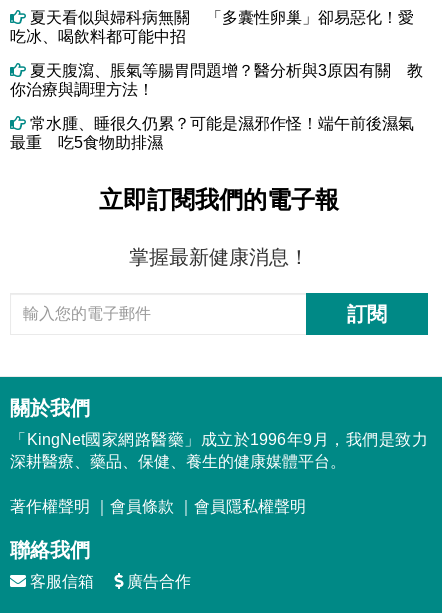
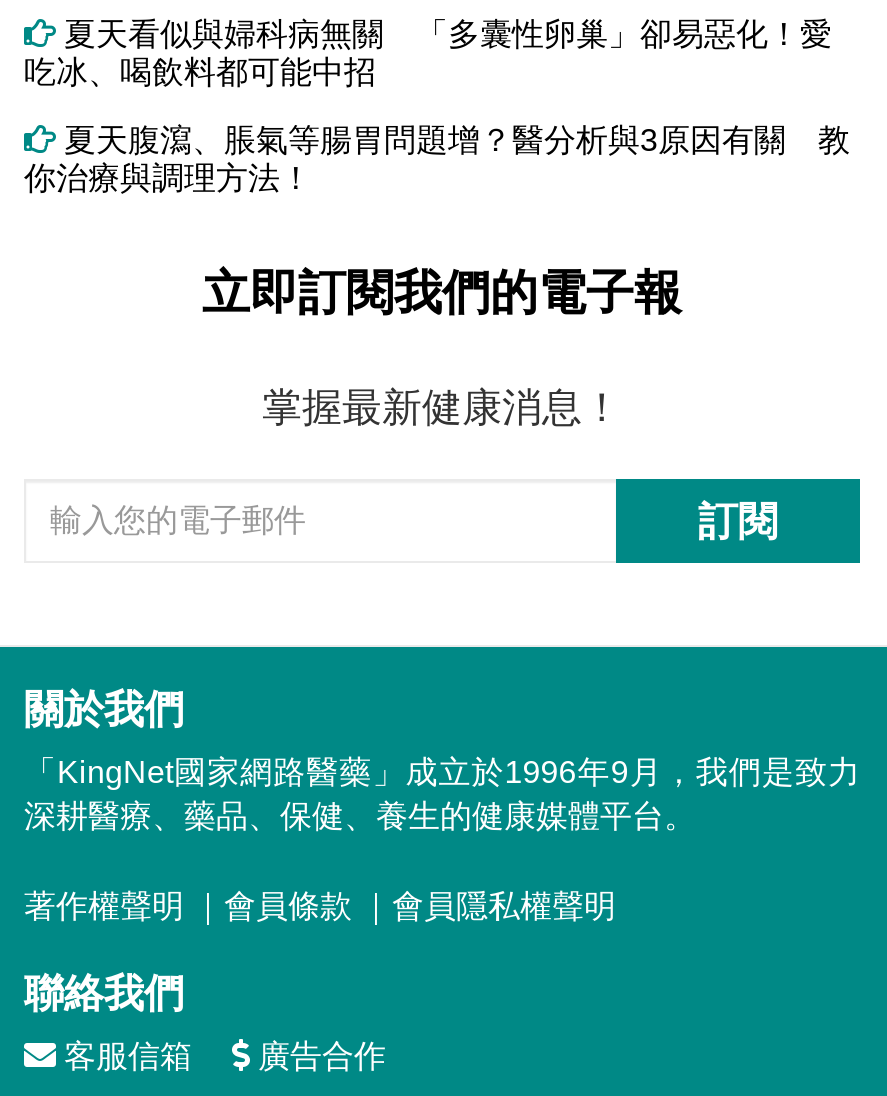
[10,115,414,151] 常水腫、睡很久仍累？可能是濕邪作怪！端午前後濕氣 | 最重 吃5食物助排濕 -> none

